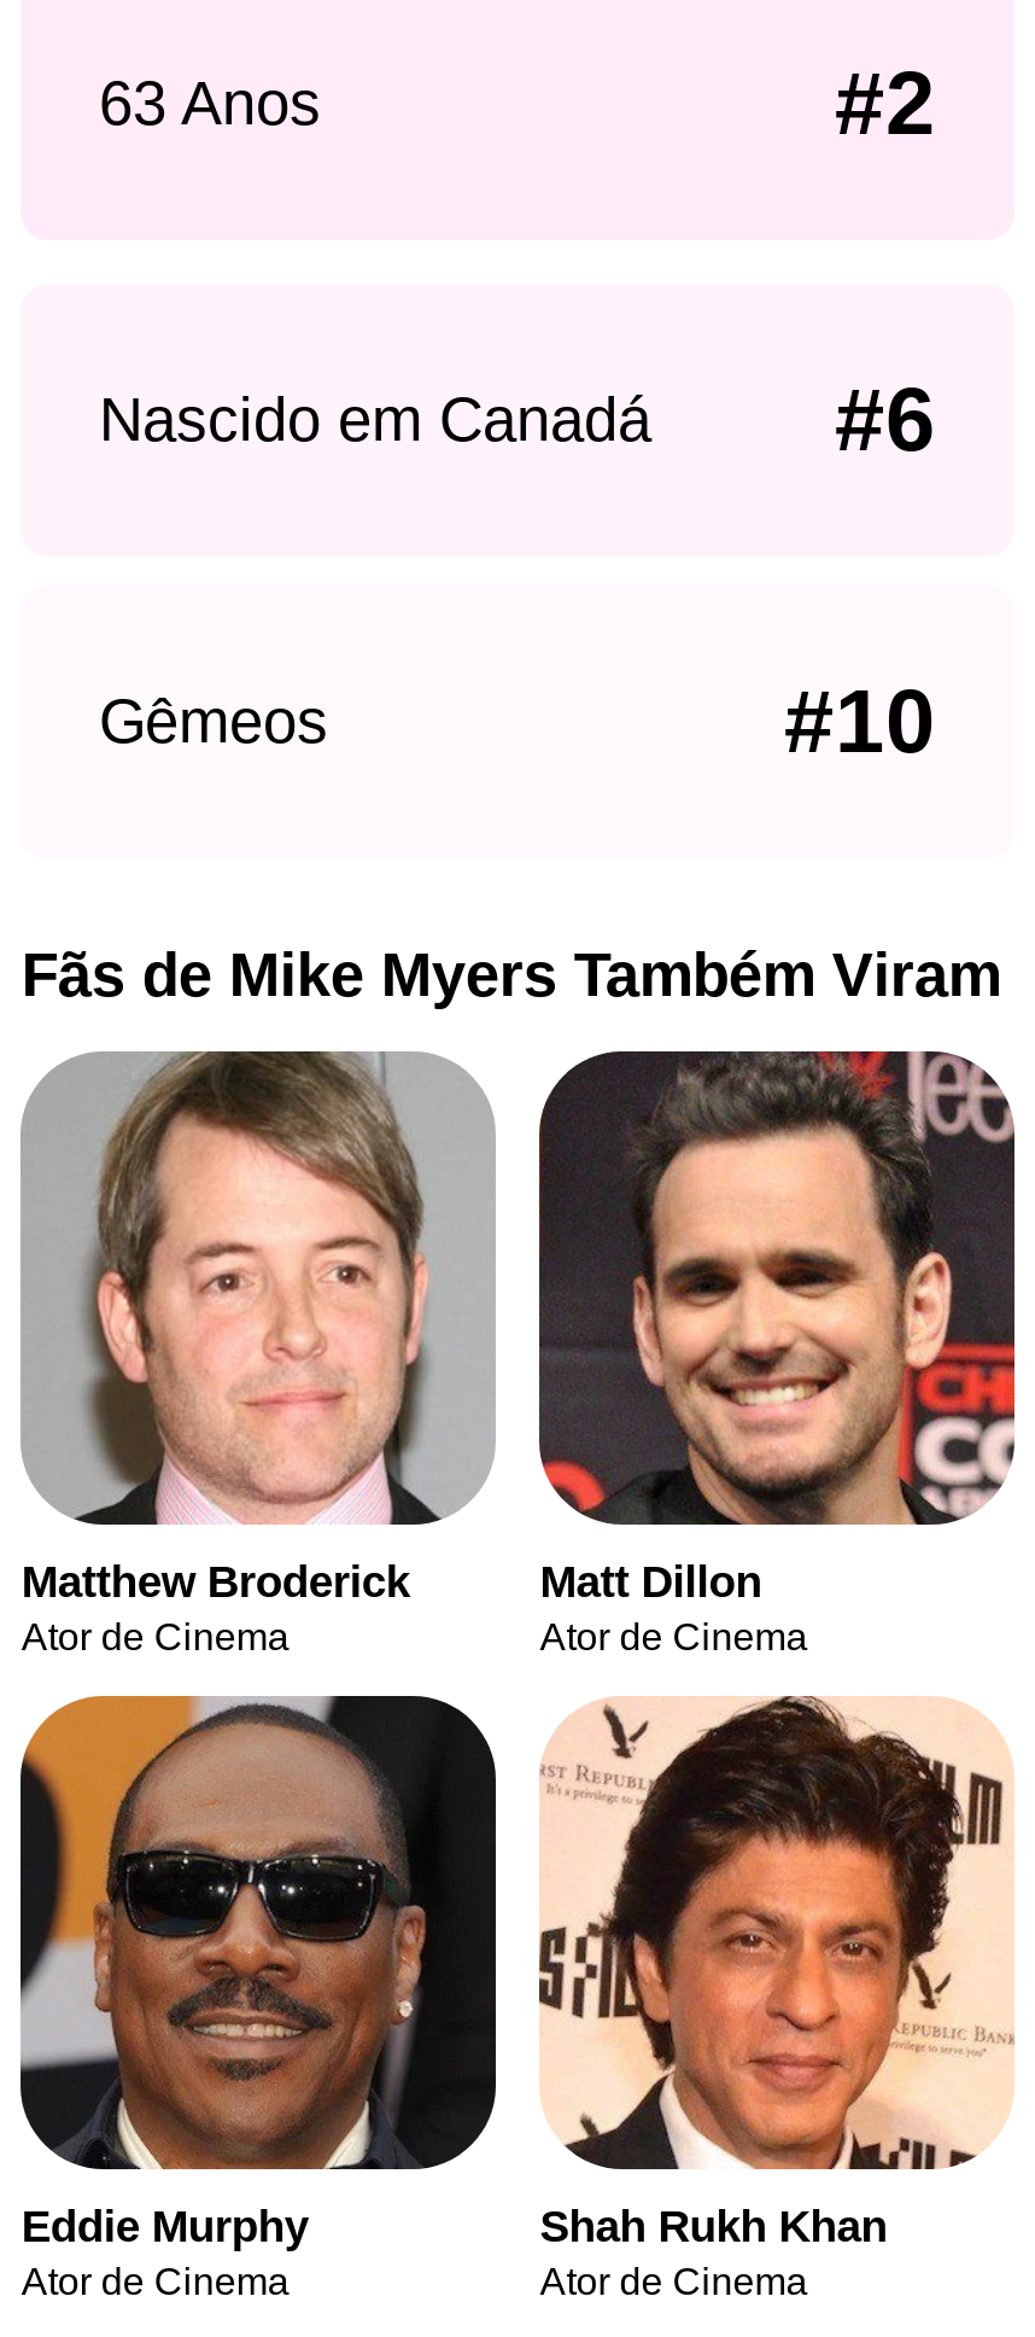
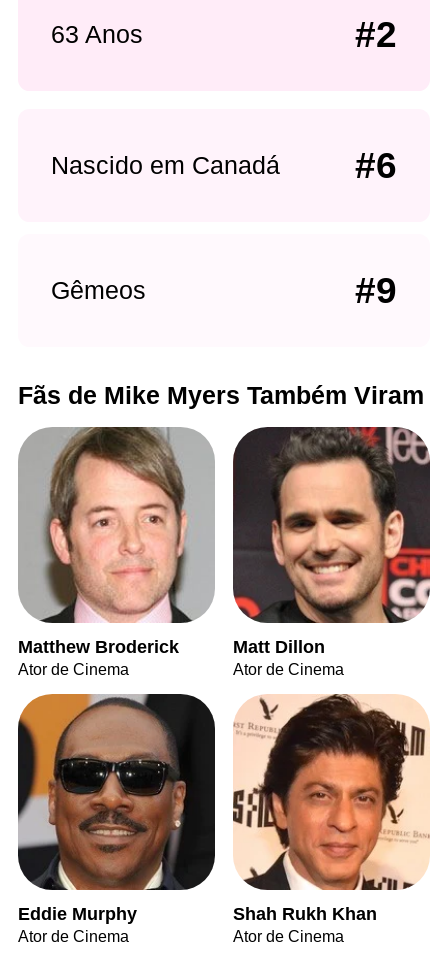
[784,672,936,771] #10 -> [355,270,397,311] #9

